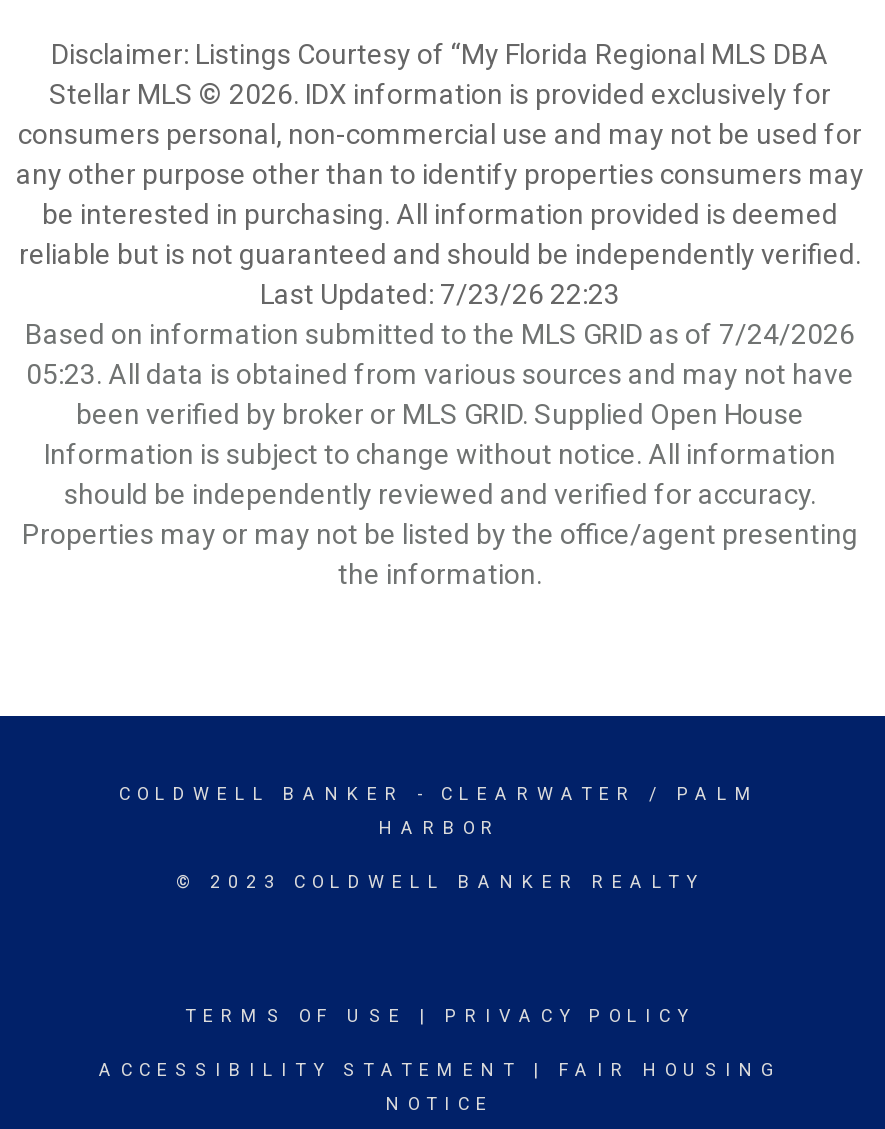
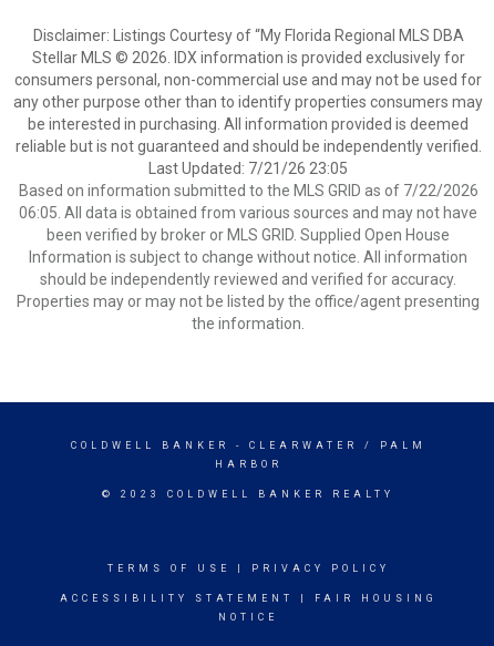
[260,278,620,310] Last Updated: 7/23/26 22:23 -> [148,160,348,177] Last Updated: 7/21/26 23:05
[25,318,855,350] Based on information submitted to the MLS GRID as of 7/24/2026 -> [18,182,478,199] Based on information submitted to the MLS GRID as of 7/22/2026
[26,358,854,390] 05:23. All data is obtained from various sources and may not have -> [19,204,477,222] 06:05. All data is obtained from various sources and may not have

